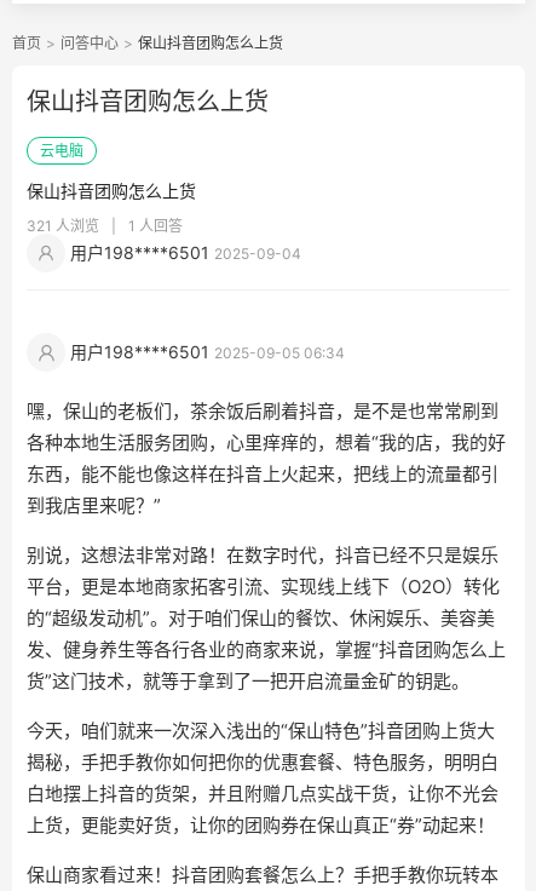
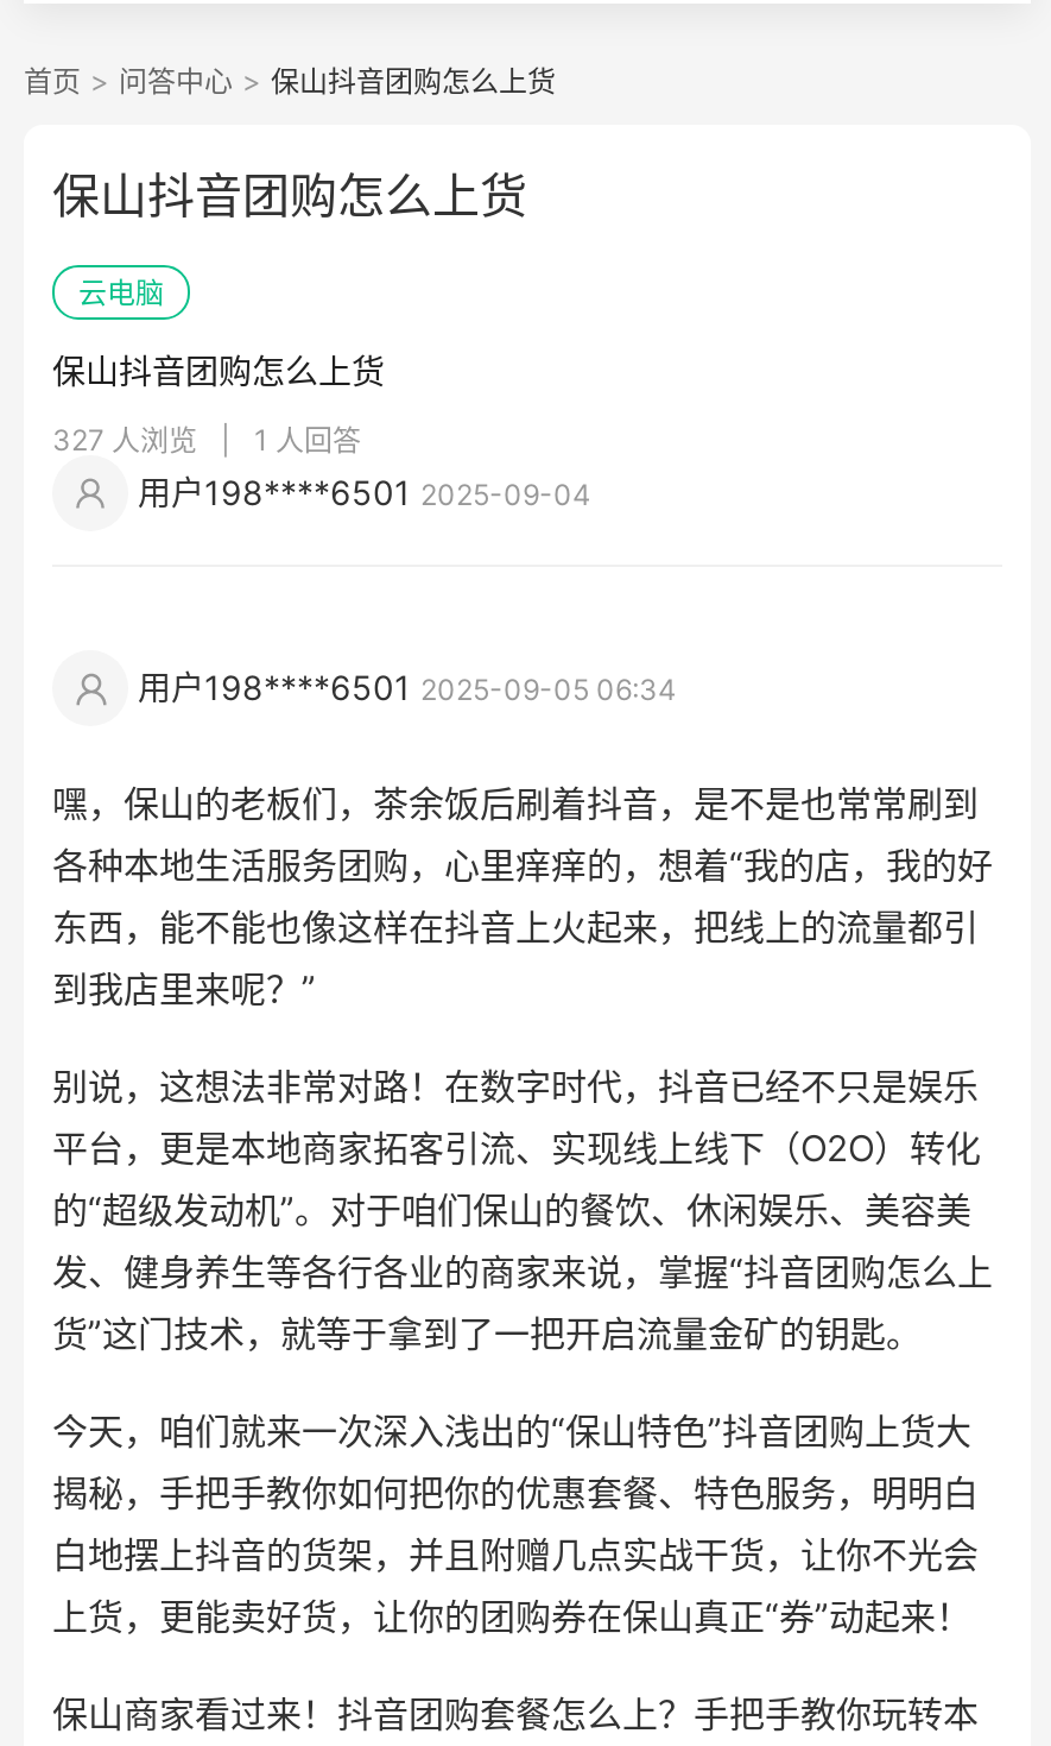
[27,217,99,235] 321 人浏览 -> [52,422,197,458] 327 人浏览

